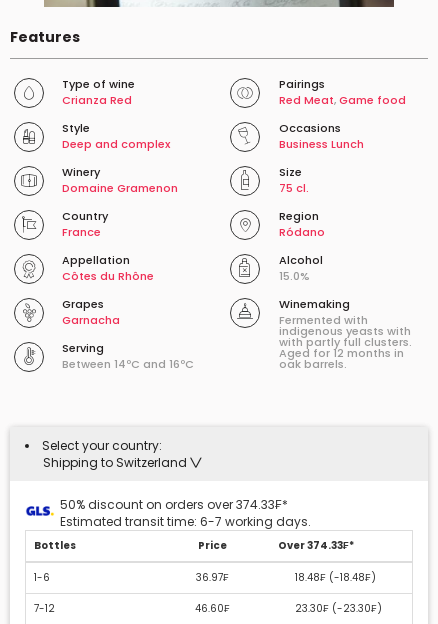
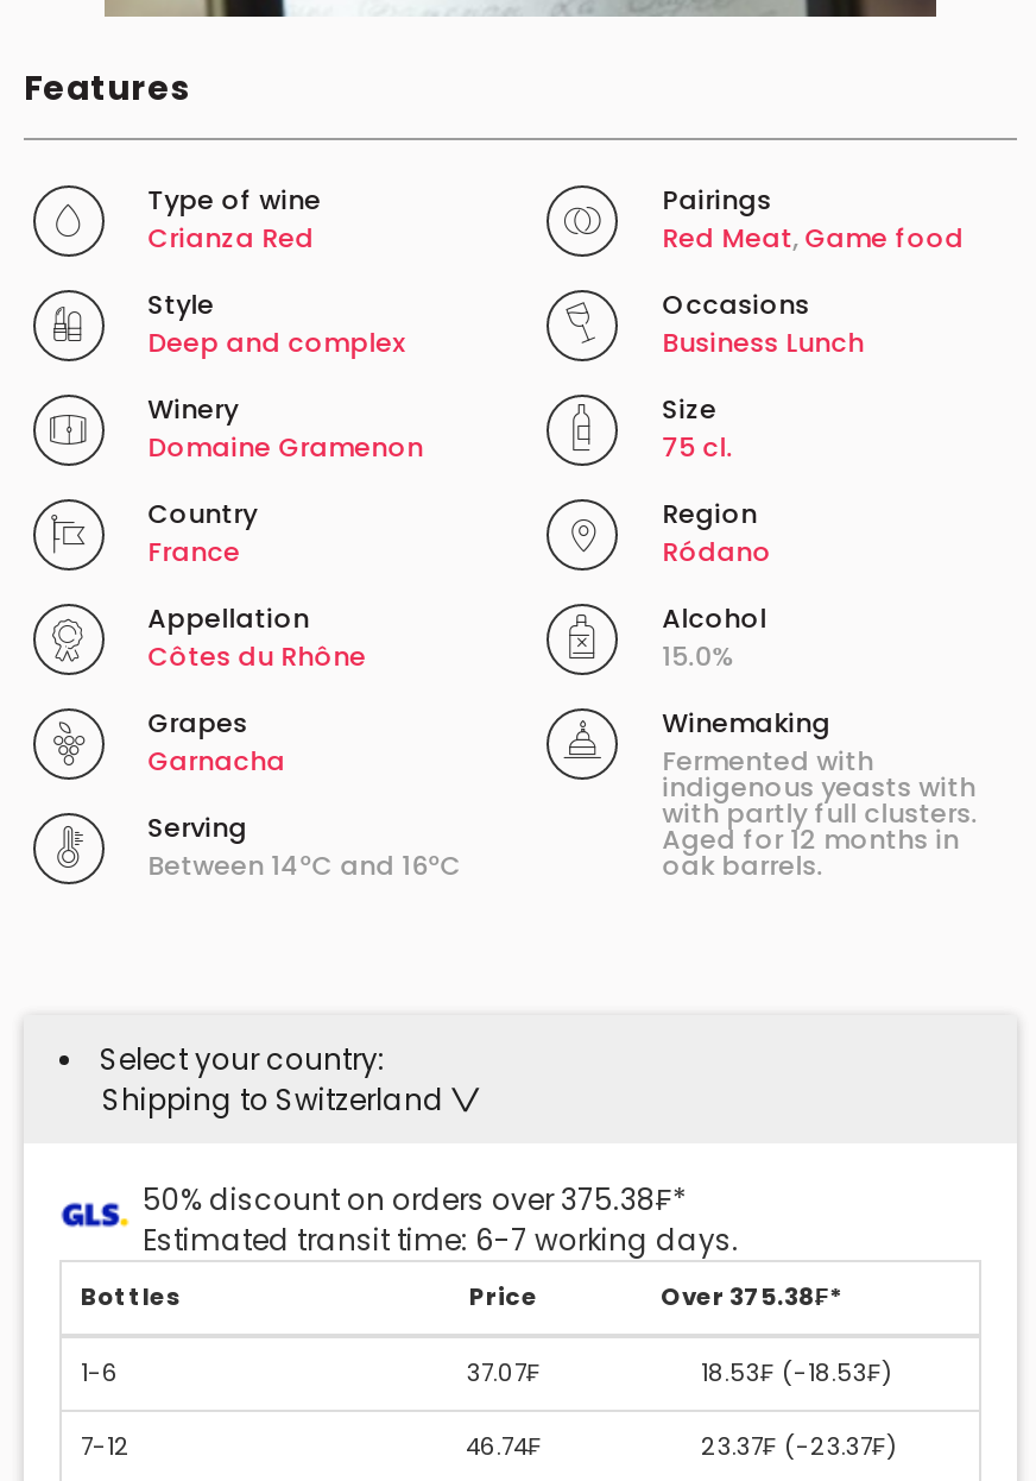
[60,496,288,513] 50% discount on orders over 374.33₣* -> [143,1179,687,1220] 50% discount on orders over 375.38₣*
[278,538,354,553] Over 374.33₣* -> [661,1279,841,1315] Over 375.38₣*
[195,570,228,585] 36.97₣ -> [467,1355,541,1391] 37.07₣
[295,570,376,585] 18.48₣ (-18.48₣) -> [701,1355,893,1391] 18.53₣ (-18.53₣)
[194,601,229,616] 46.60₣ -> [466,1429,542,1464] 46.74₣
[295,601,382,616] 23.30₣ (-23.30₣) -> [701,1429,898,1464] 23.37₣ (-23.37₣)

